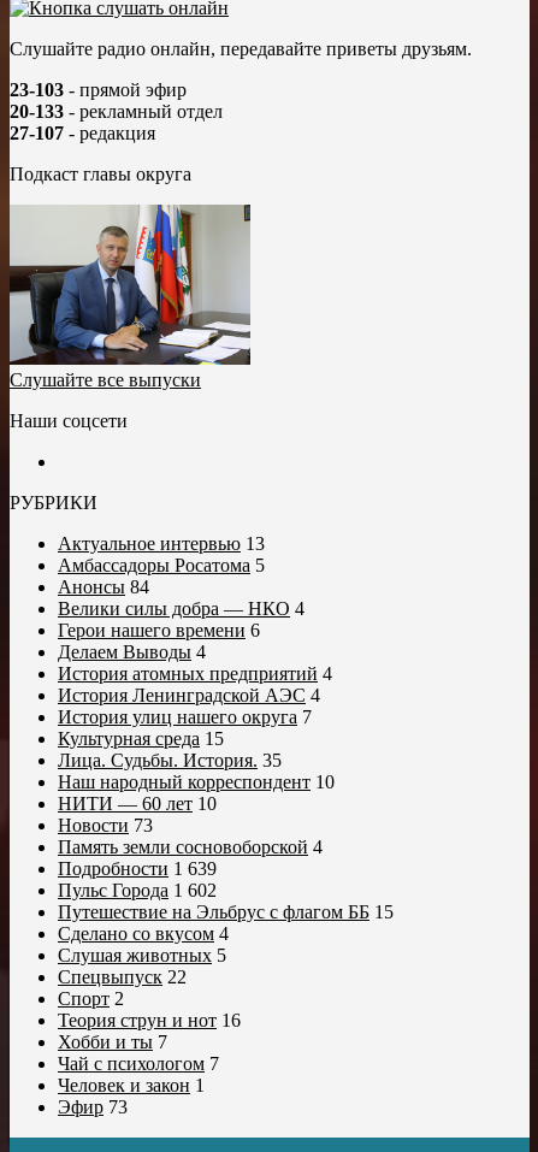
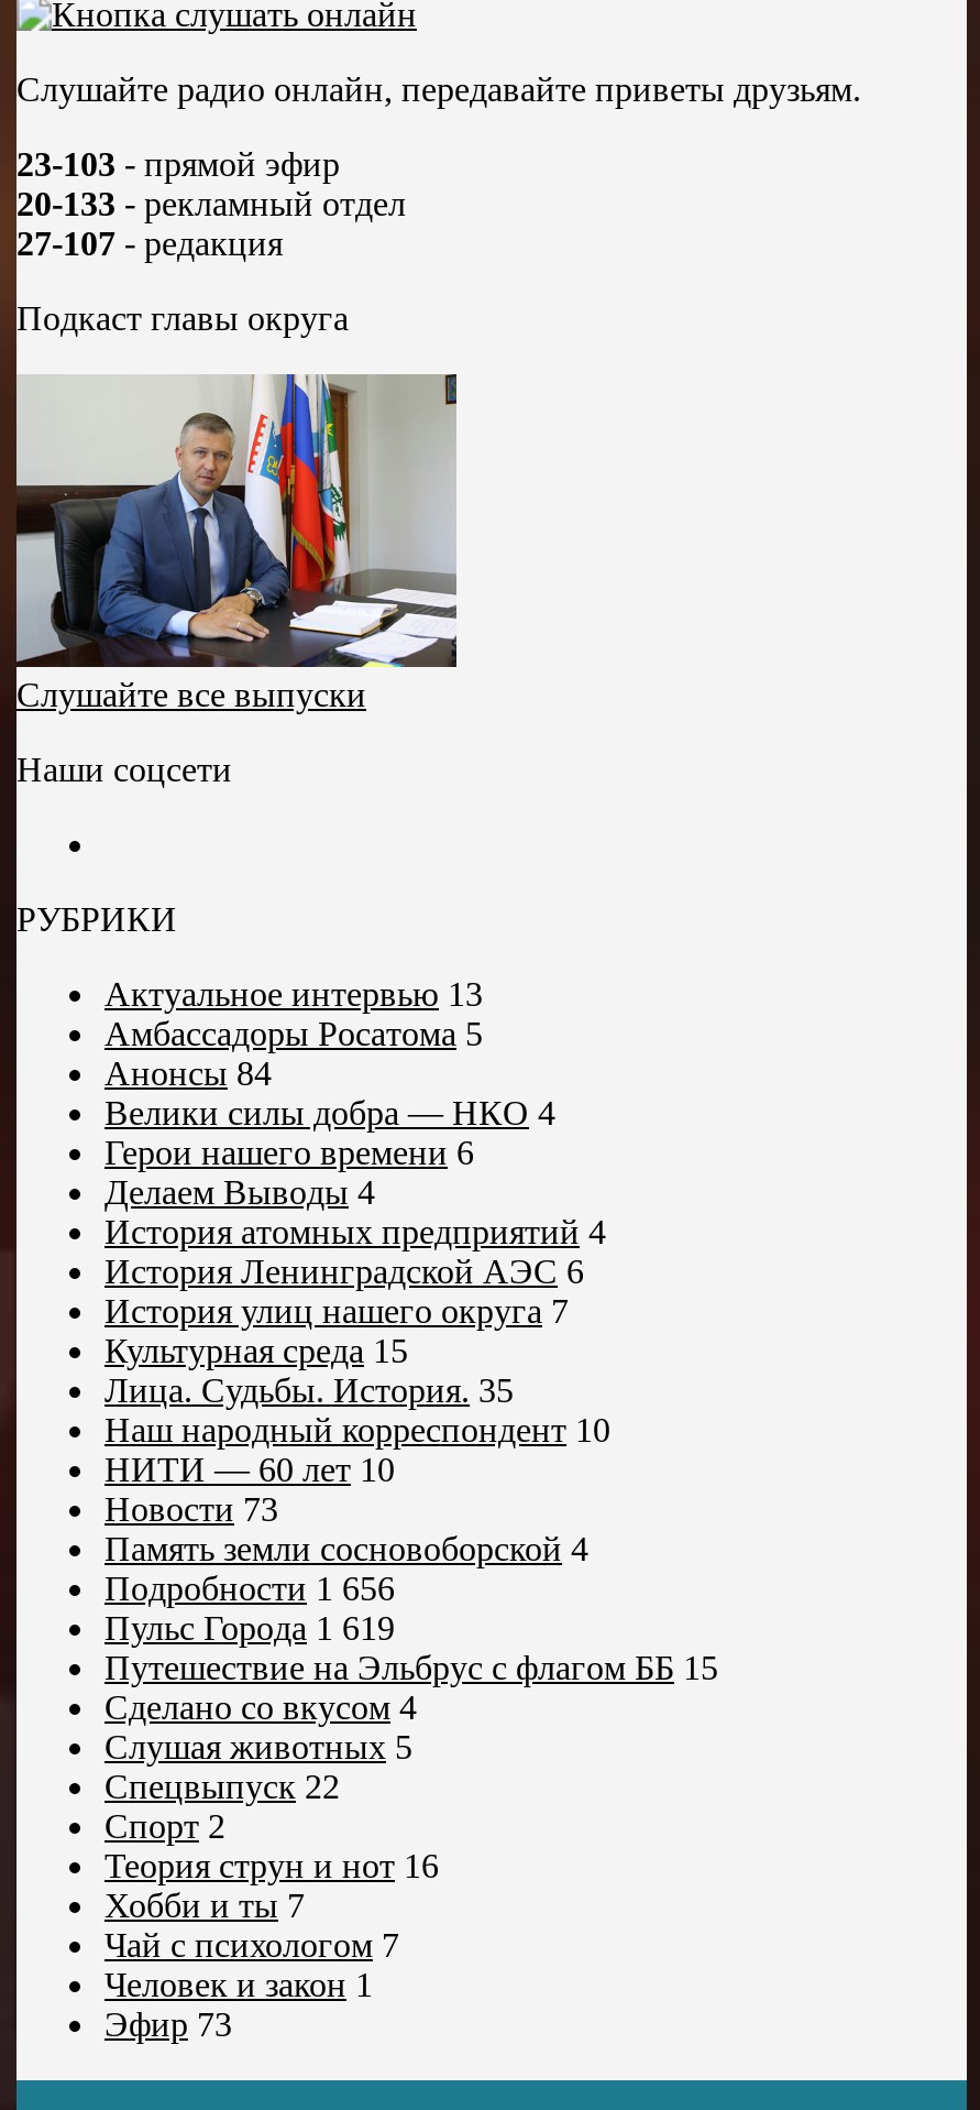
[58,685,320,706] История Ленинградской АЭС 4 -> [104,1253,584,1291] История Ленинградской АЭС 6
[58,859,217,879] Подробности 1 639 -> [104,1570,395,1608] Подробности 1 656
[58,880,217,901] Пульс Города 1 602 -> [104,1610,395,1647] Пульс Города 1 619

